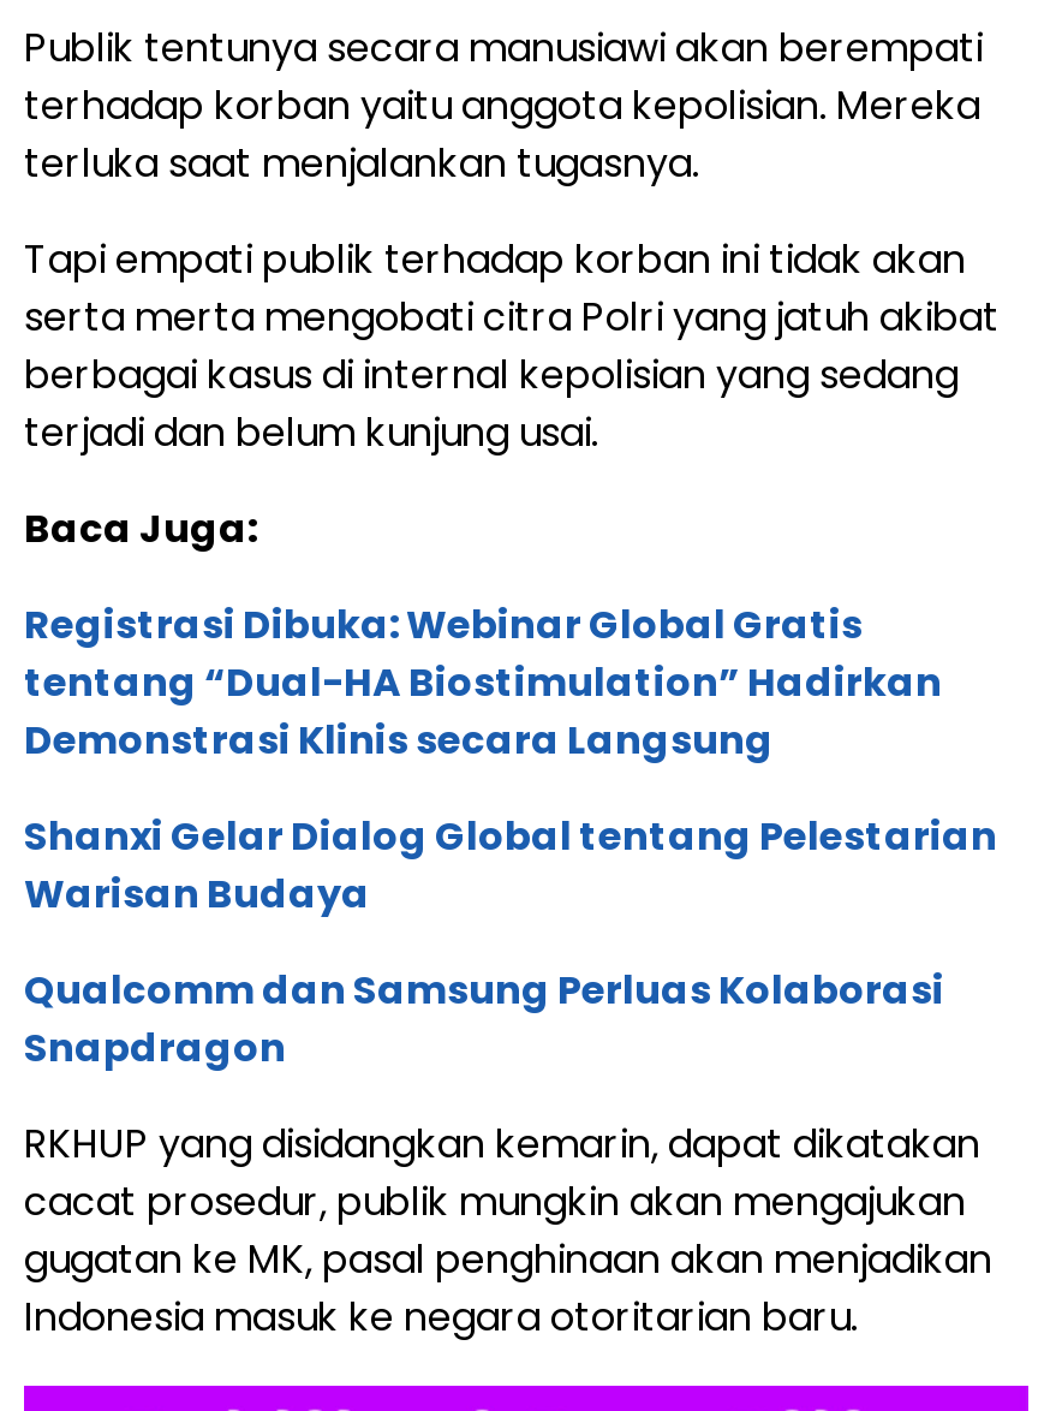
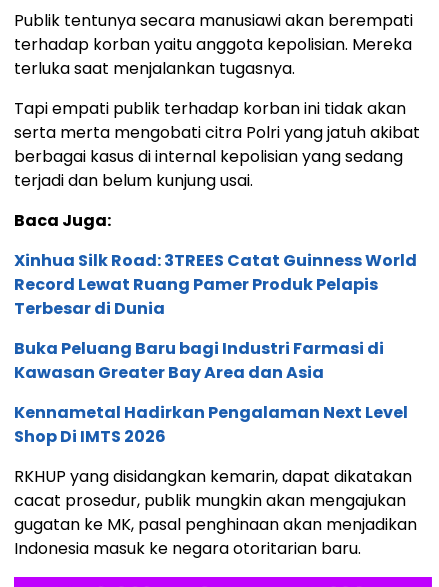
[24,598,942,769] Registrasi Dibuka: Webinar Global Gratis | tentang “Dual-HA Biostimulation” Hadirkan | Demonstrasi Klinis secara Langsung -> [14,249,417,320] Xinhua Silk Road: 3TREES Catat Guinness World | Record Lewat Ruang Pamer Produk Pelapis | Terbesar di Dunia
[24,810,997,923] Shanxi Gelar Dialog Global tentang Pelestarian | Warisan Budaya -> [14,337,384,384] Buka Peluang Baru bagi Industri Farmasi di | Kawasan Greater Bay Area dan Asia
[24,964,944,1077] Qualcomm dan Samsung Perluas Kolaborasi | Snapdragon -> [14,401,408,448] Kennametal Hadirkan Pengalaman Next Level | Shop Di IMTS 2026

